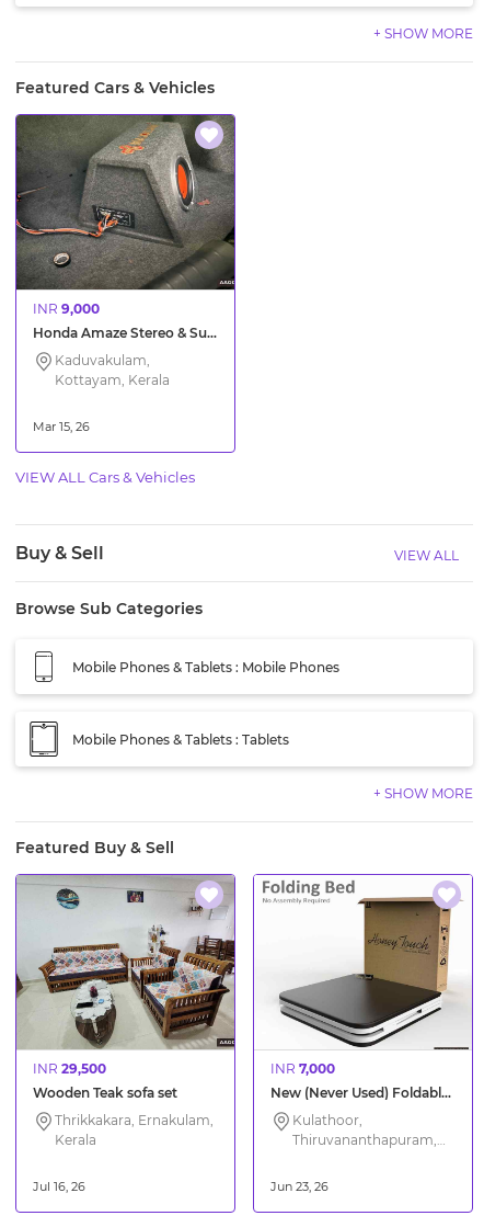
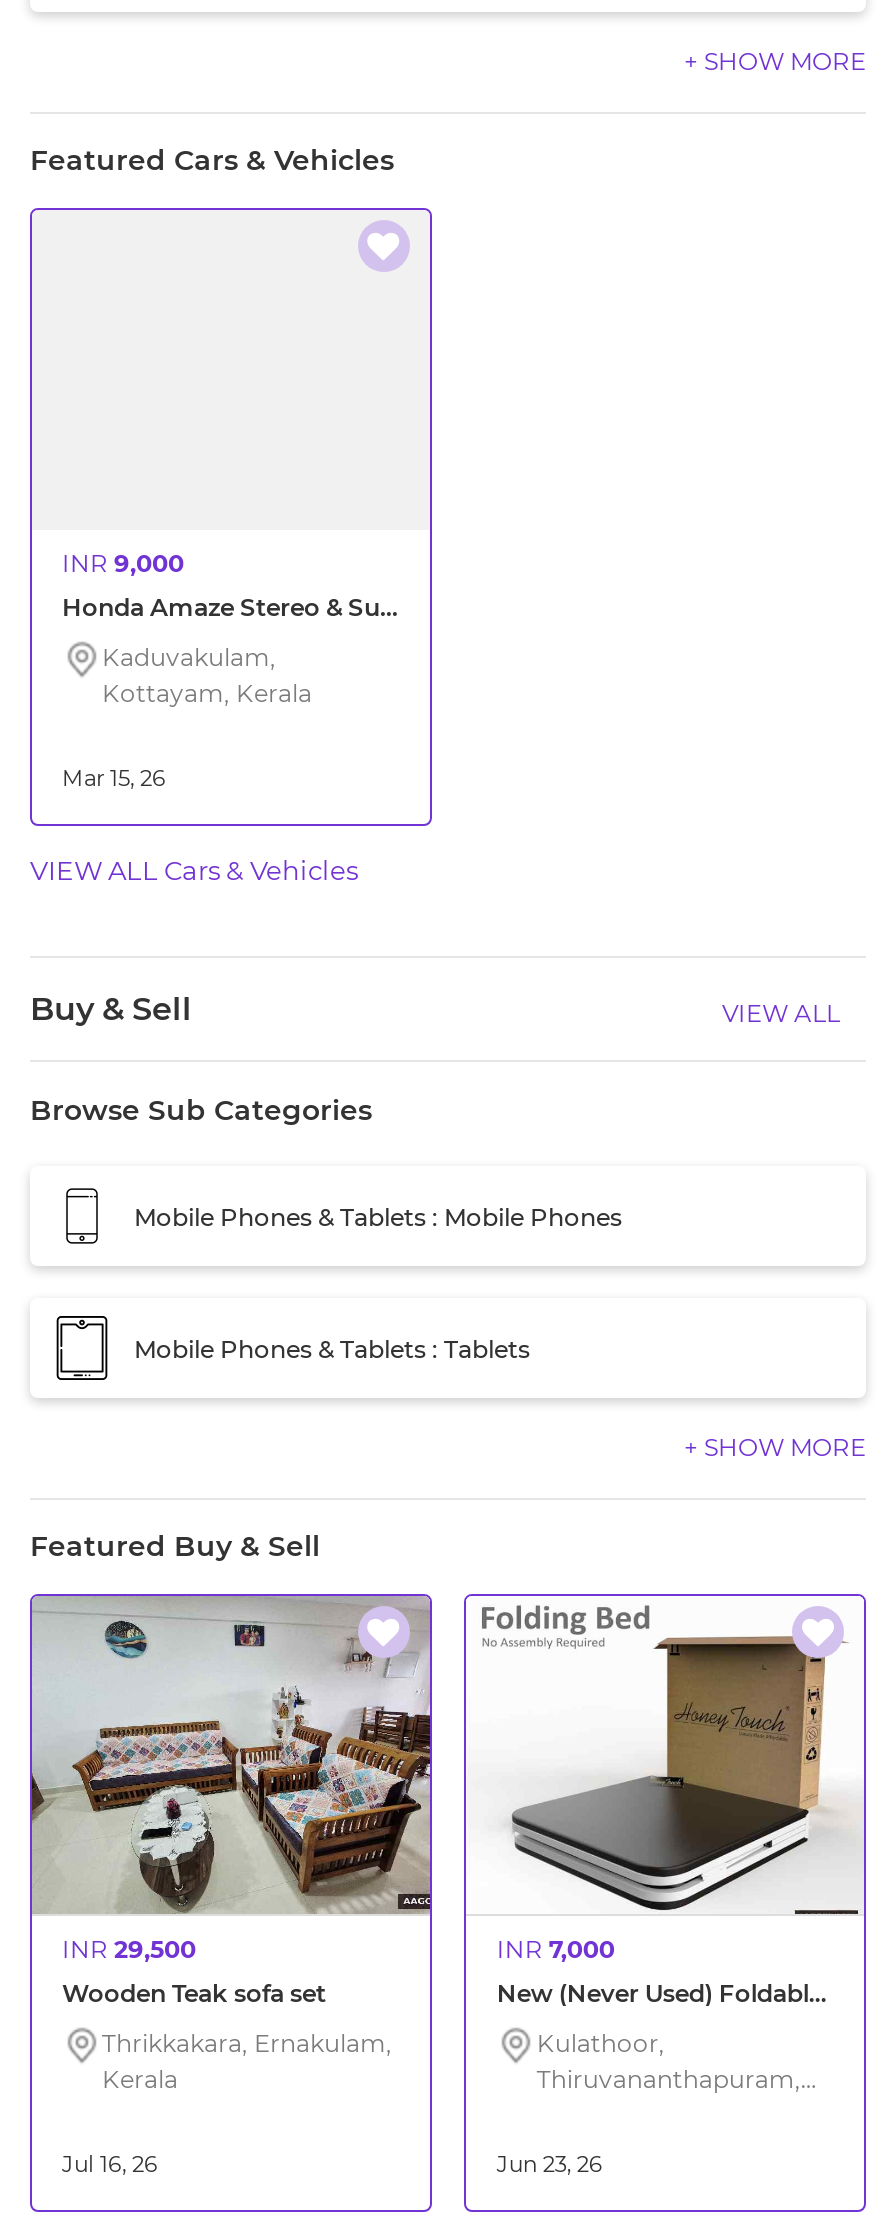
[15,114,235,291] [image] -> none

